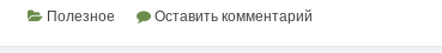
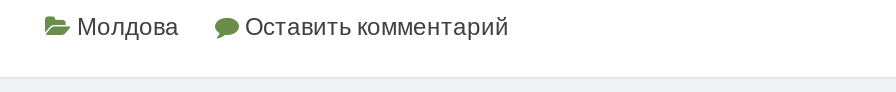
[46,8,114,24] Полезное -> [77,13,179,41] Молдова

